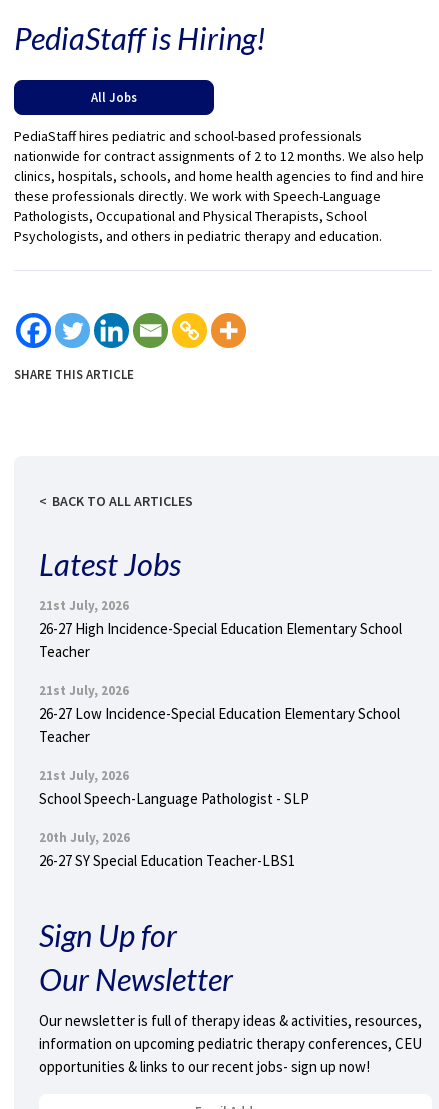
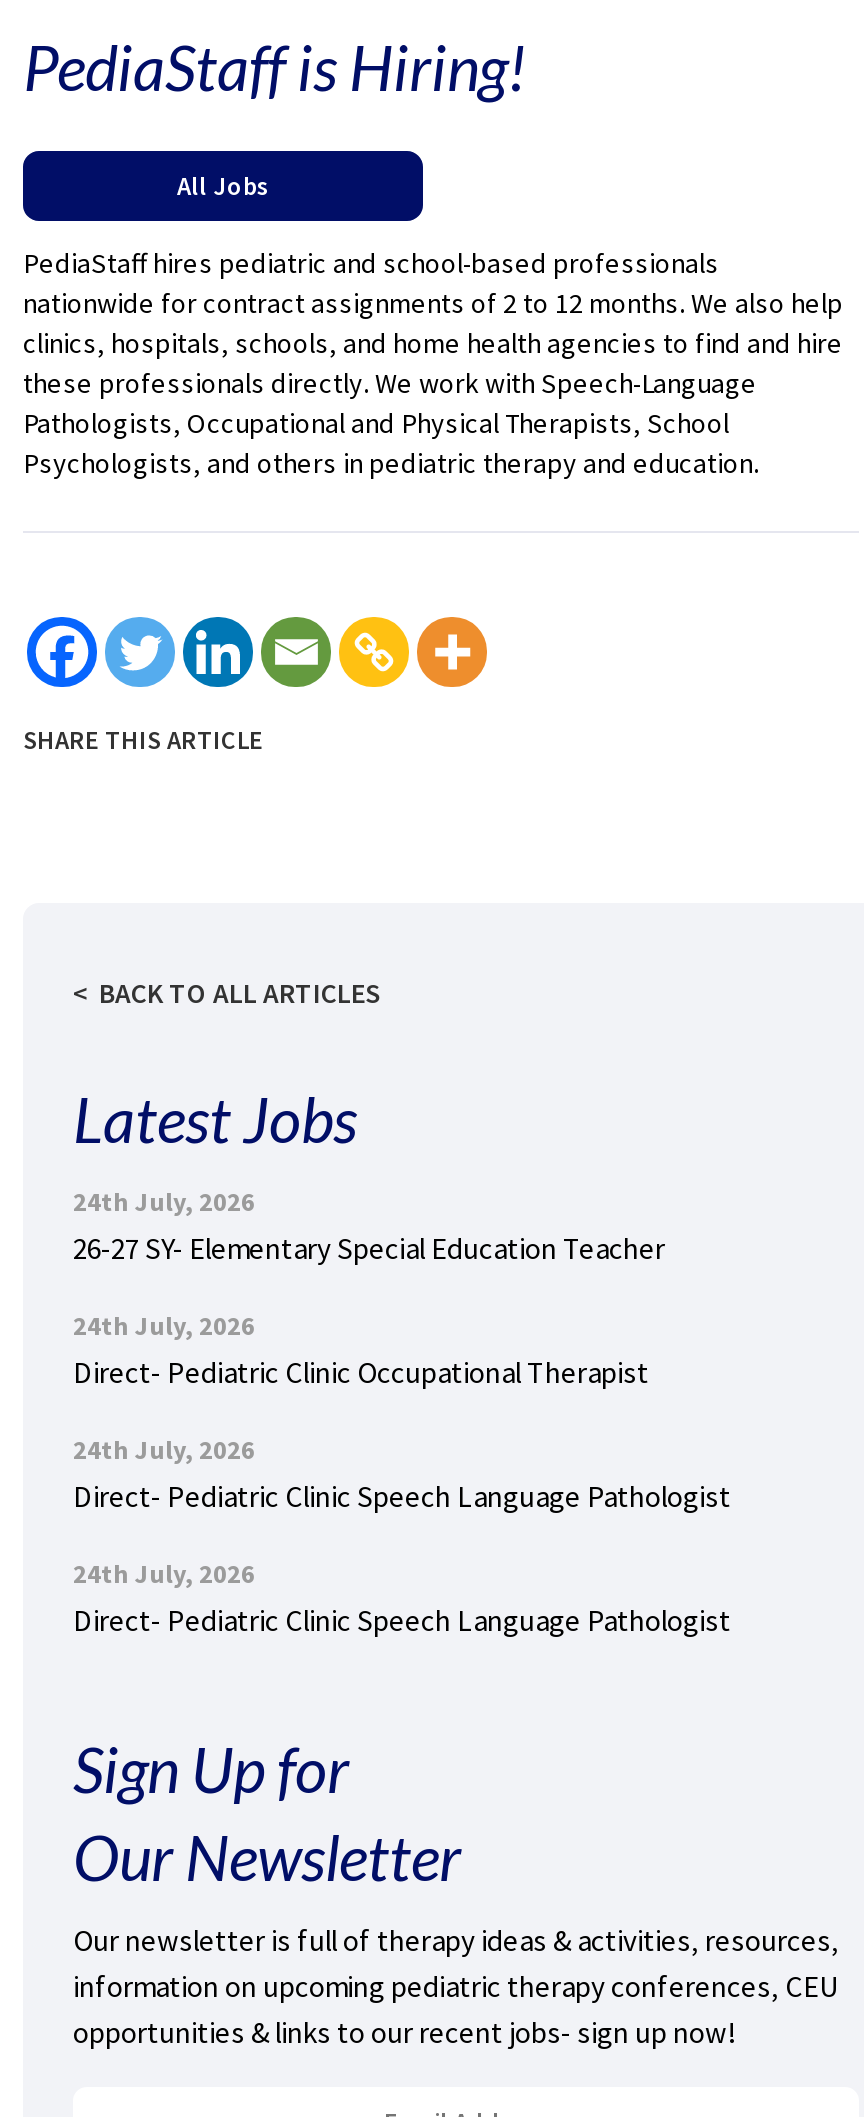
[39,597,402,661] 21st July, 2026 | 26-27 High Incidence-Special Education Elementary School | Teacher -> [73,1185,665,1267] 24th July, 2026 | 26-27 SY- Elementary Special Education Teacher
[39,682,400,746] 21st July, 2026 | 26-27 Low Incidence-Special Education Elementary School | Teacher -> [73,1309,649,1391] 24th July, 2026 | Direct- Pediatric Clinic Occupational Therapist
[39,767,309,808] 21st July, 2026 | School Speech-Language Pathologist - SLP -> [73,1433,731,1515] 24th July, 2026 | Direct- Pediatric Clinic Speech Language Pathologist
[39,829,295,870] 20th July, 2026 | 26-27 SY Special Education Teacher-LBS1 -> [73,1557,731,1639] 24th July, 2026 | Direct- Pediatric Clinic Speech Language Pathologist

